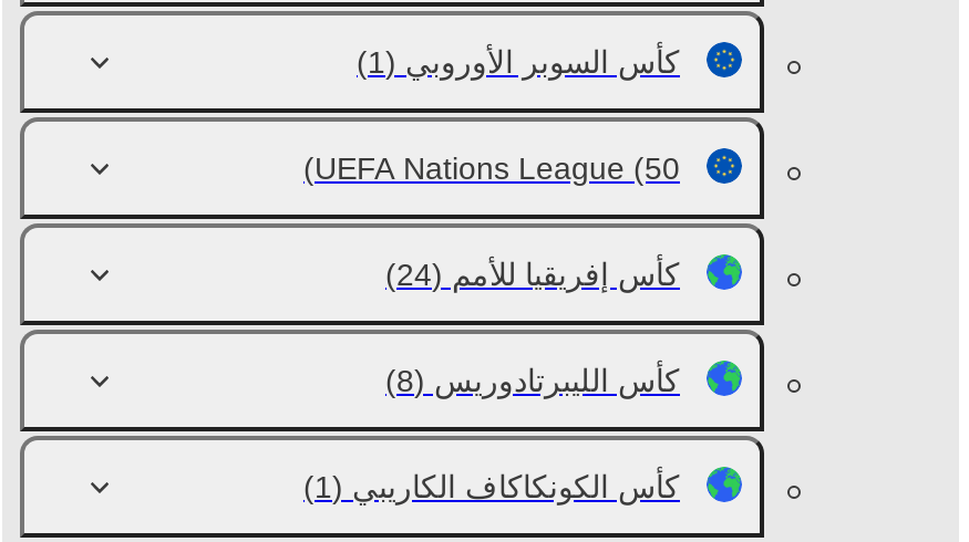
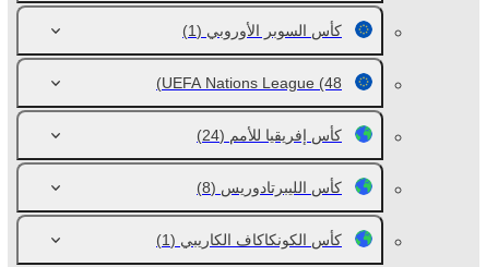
[315,150,680,186] UEFA Nations League (50) -> [162,74,342,92] UEFA Nations League (48)

